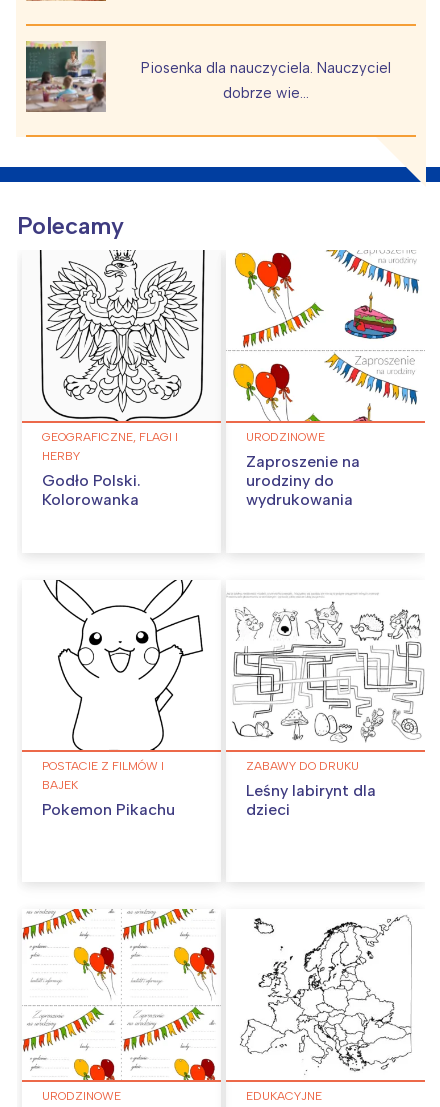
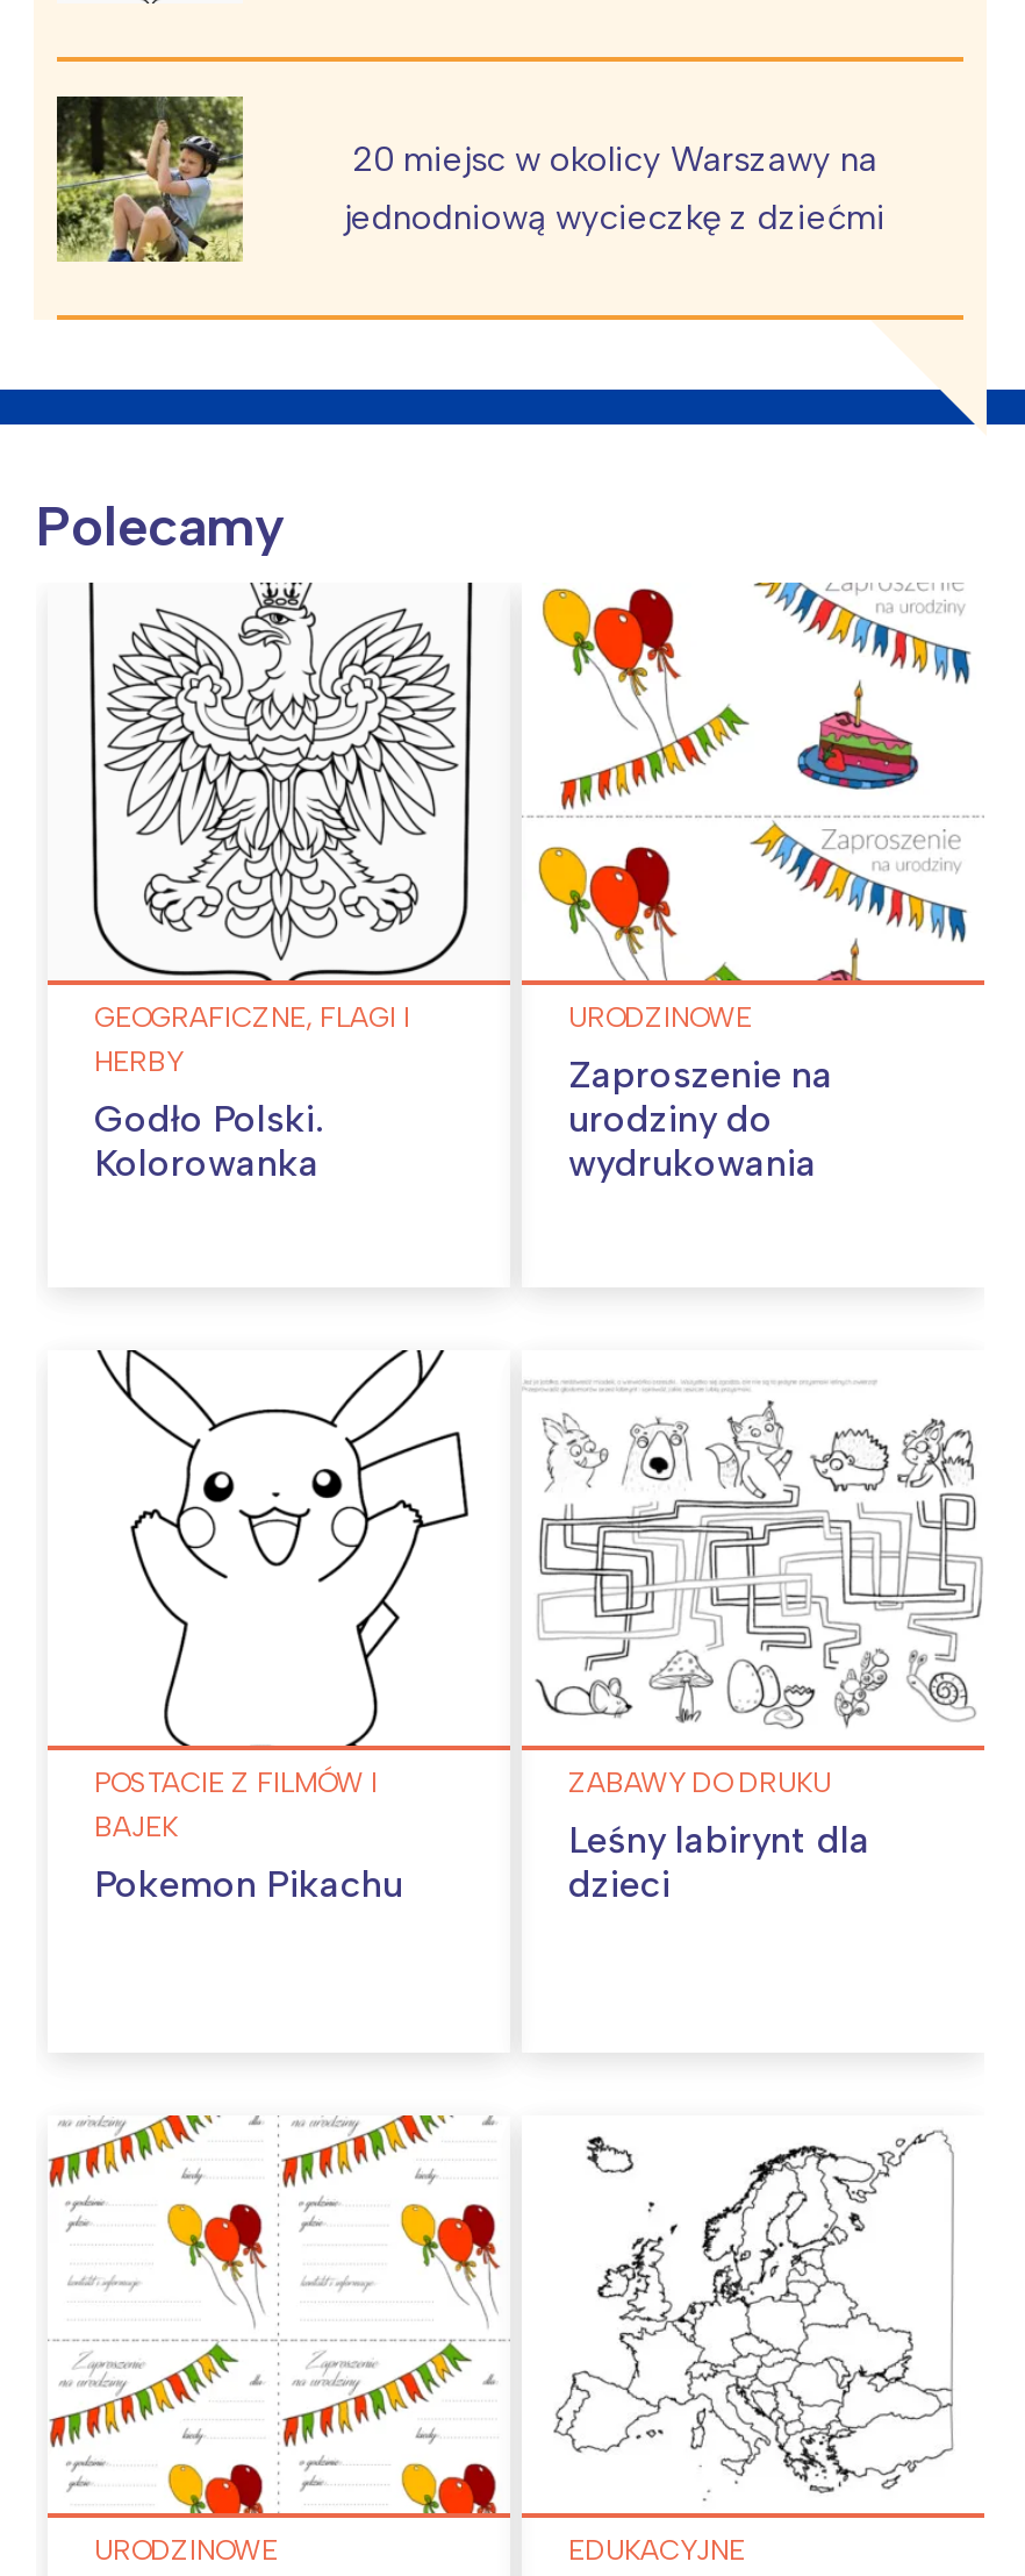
[25,41,107,112] [image] -> [55,95,243,263] [image]
[141,59,391,102] Piosenka dla nauczyciela. Nauczyciel | dobrze wie… -> [344,138,886,238] 20 miejsc w okolicy Warszawy na | jednodniową wycieczkę z dziećmi

